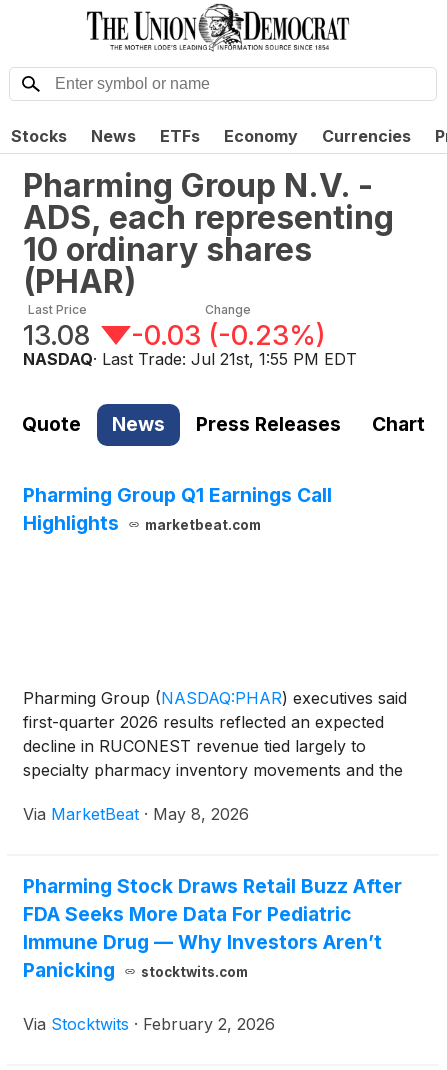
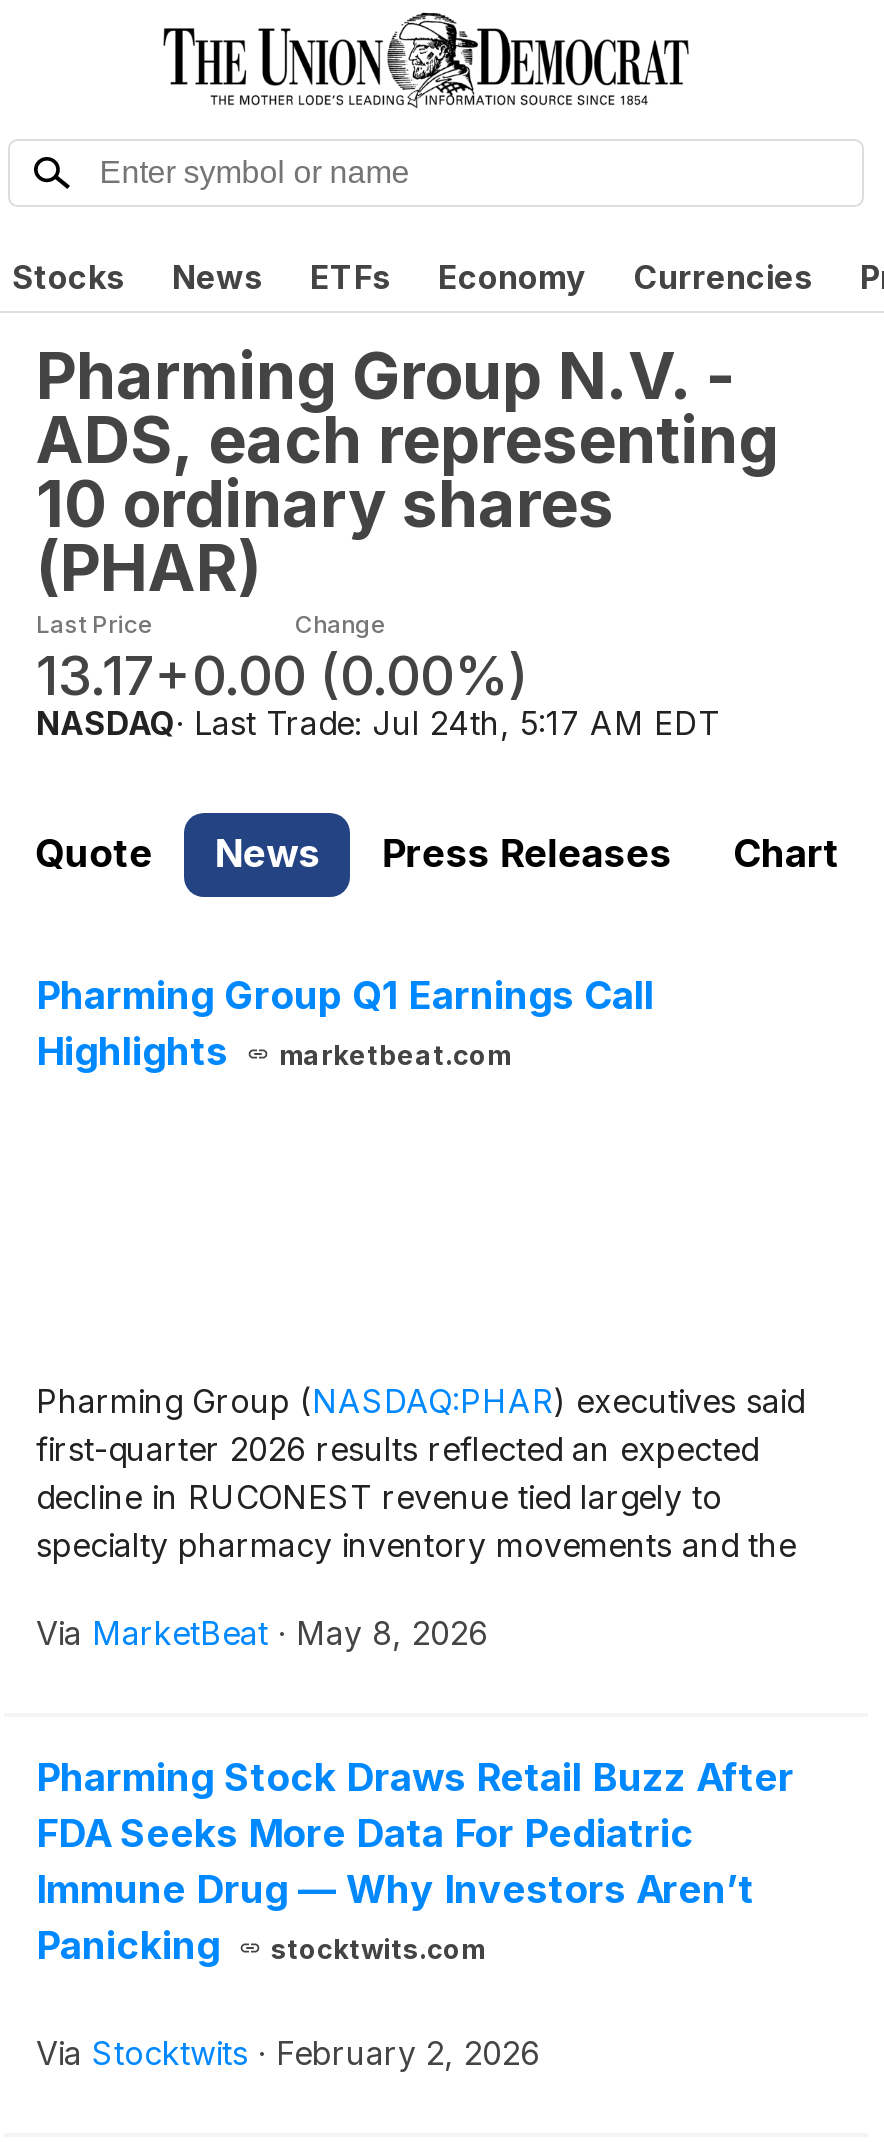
[23,319,91,352] 13.08 -> [36,642,154,708] 13.17
[131,319,326,352] -0.03 (-0.23%) -> [154,642,528,708] +0.00 (0.00%)
[23,349,357,369] NASDAQ · Last Trade: Jul 21st, 1:55 PM EDT -> [36,702,720,742] NASDAQ · Last Trade: Jul 24th, 5:17 AM EDT

